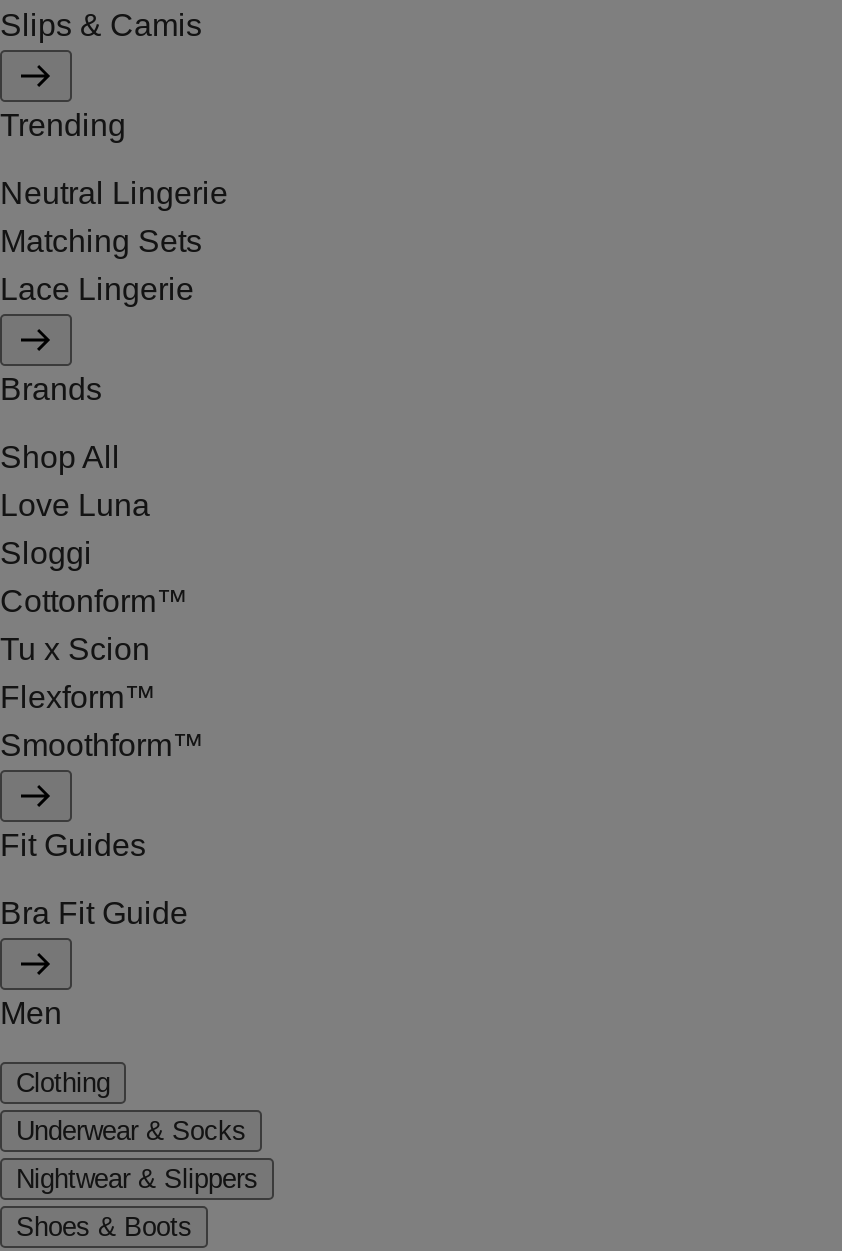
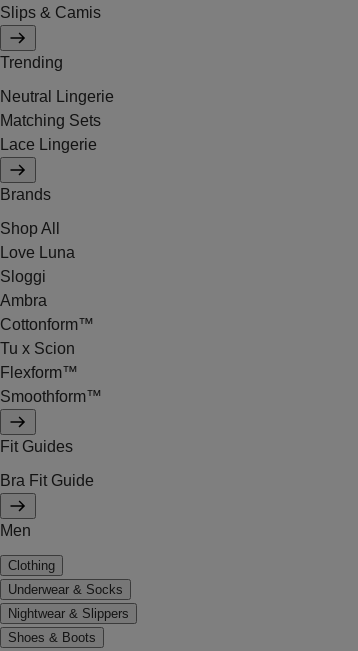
none -> [0,292,47,309] Ambra

